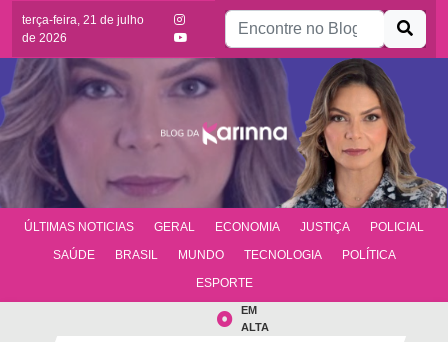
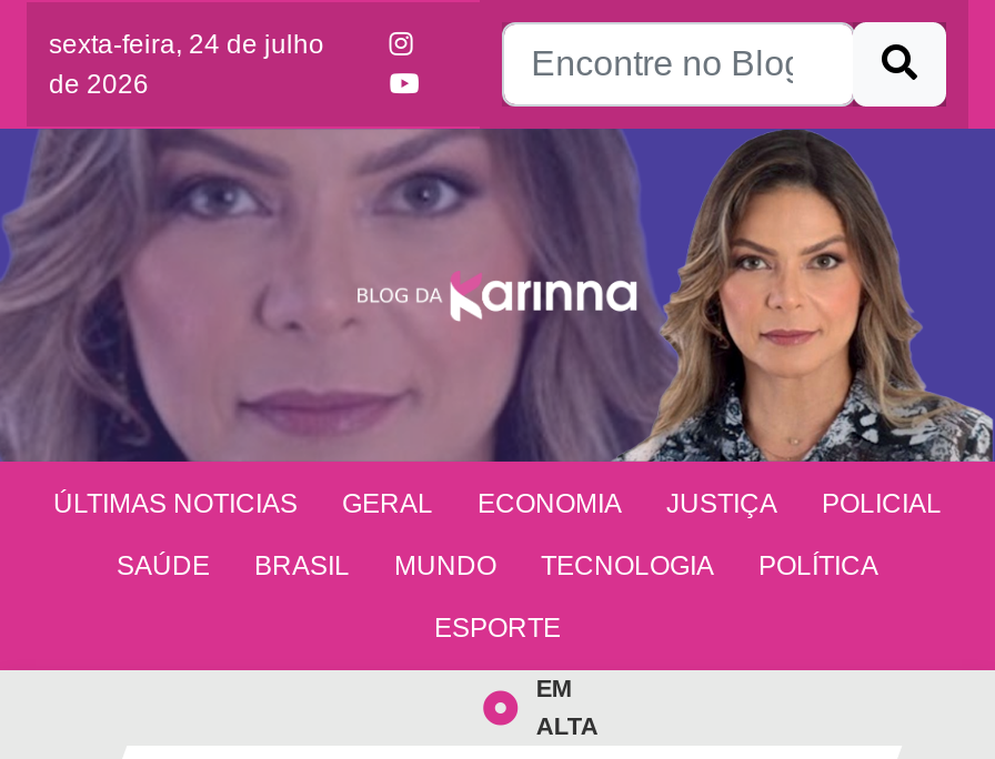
[22,13,144,27] terça-feira, 21 de julho -> [49,29,324,60] sexta-feira, 24 de julho

